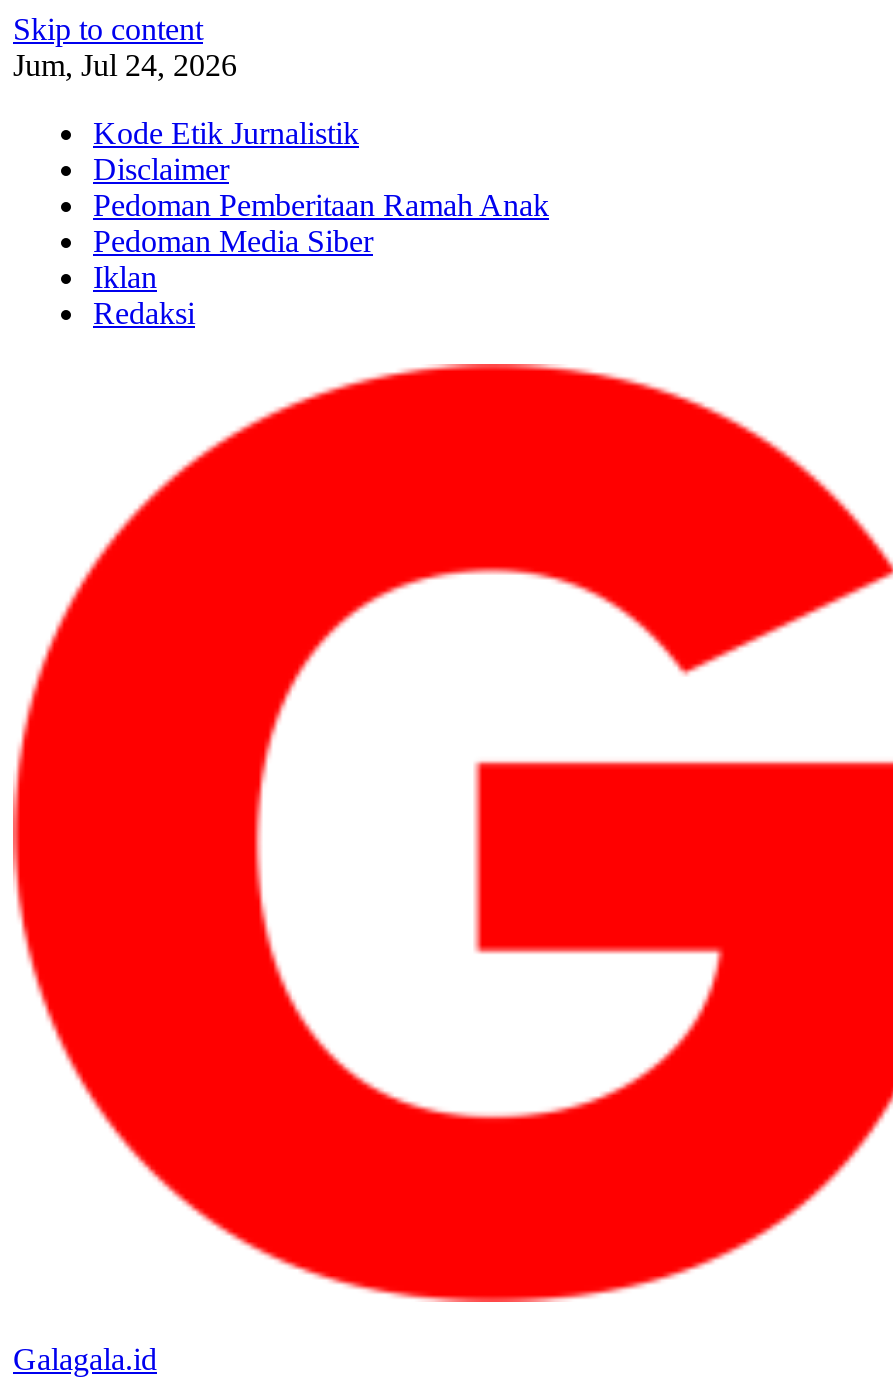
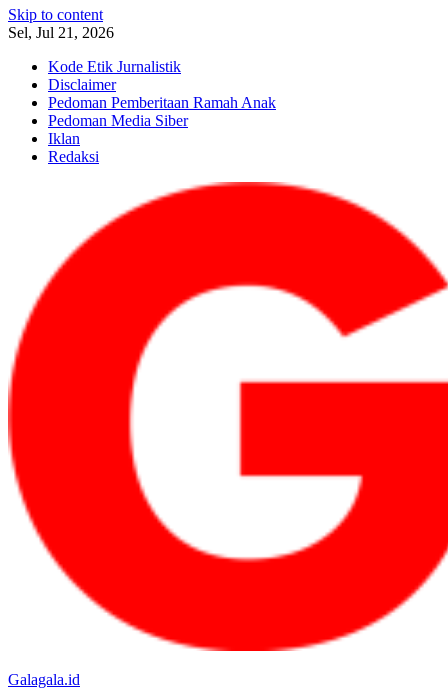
[13,48,237,82] Jum, Jul 24, 2026 -> [8,24,114,41] Sel, Jul 21, 2026

